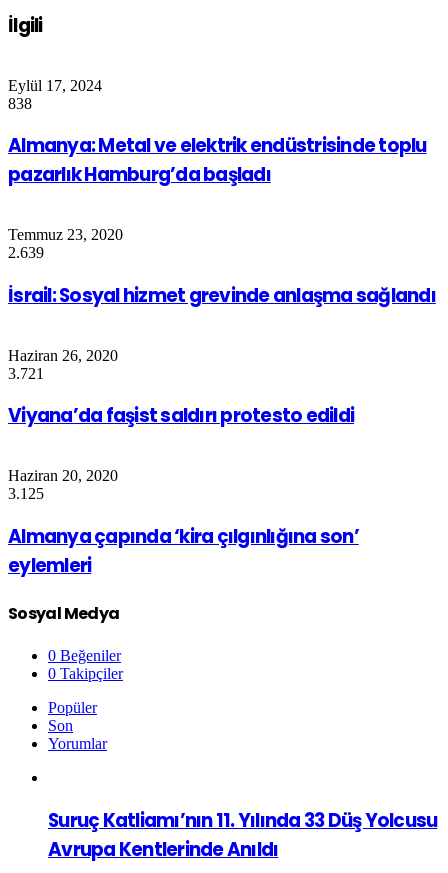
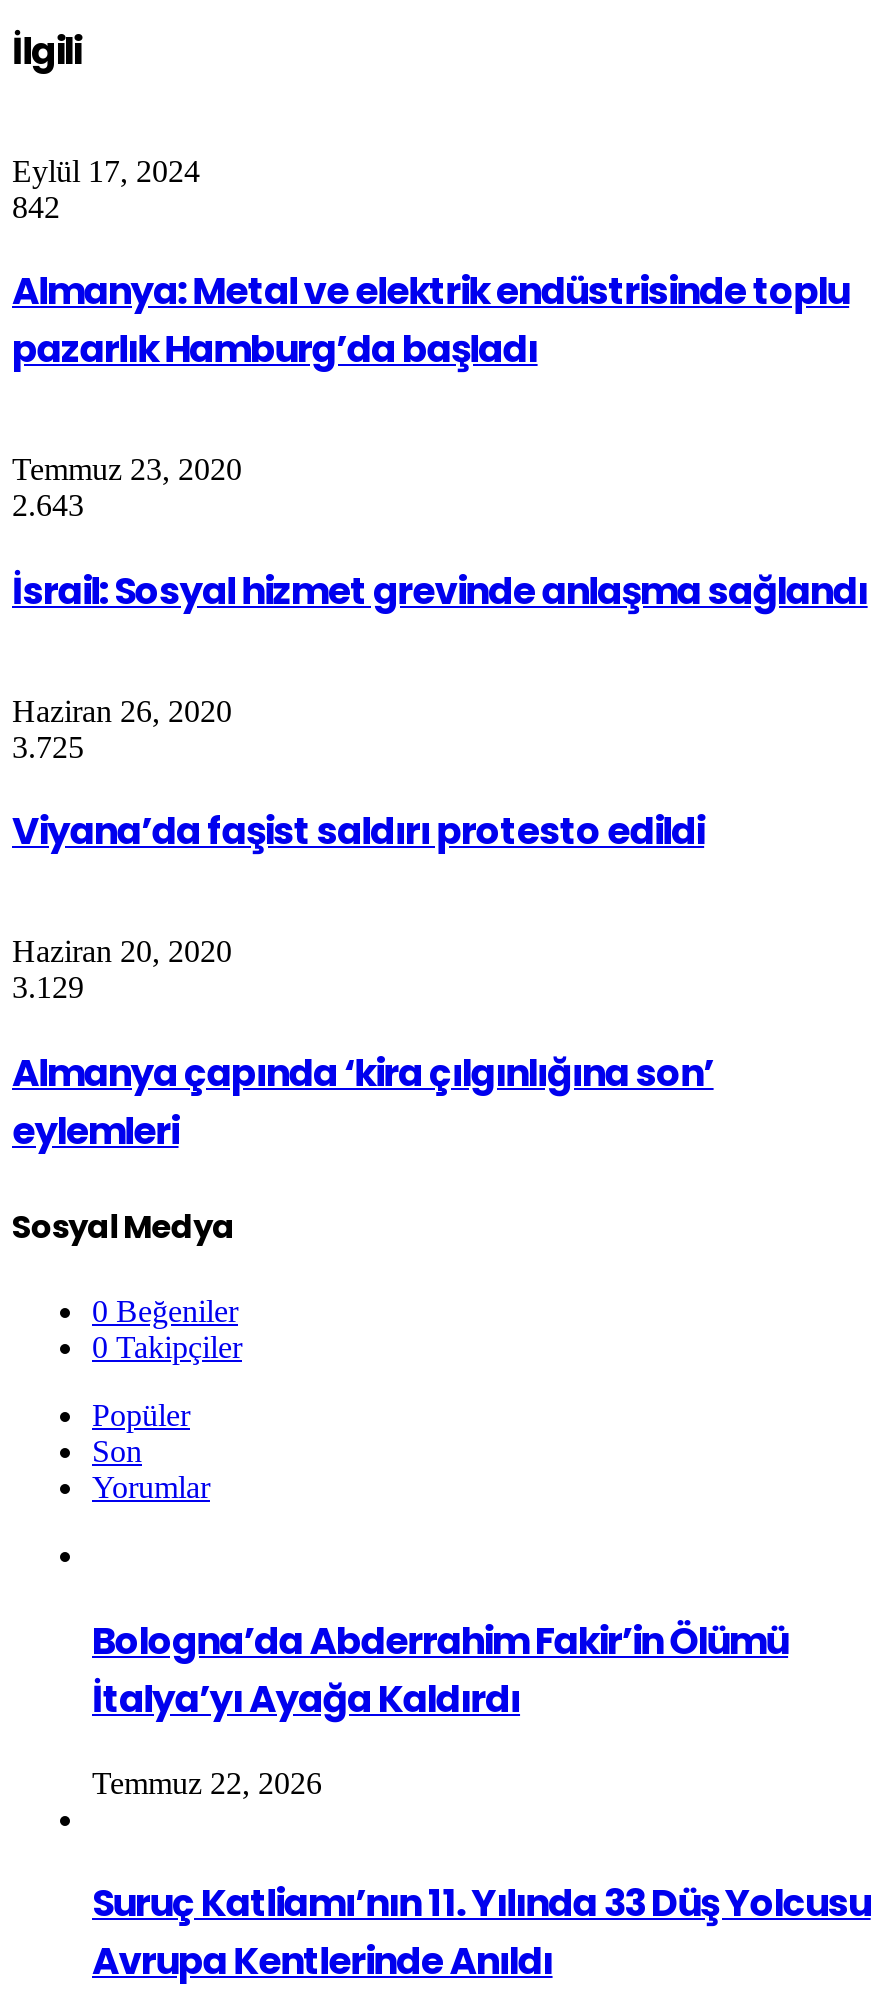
[8,95,32,112] 838 -> [12,189,60,223] 842
[8,244,44,261] 2.639 -> [12,488,84,522] 2.643
[8,365,44,382] 3.721 -> [12,729,84,763] 3.725
[8,485,44,502] 3.125 -> [12,970,84,1004] 3.129
none -> [92,1614,788,1799] Bologna’da Abderrahim Fakir’in Ölümü | İtalya’yı Ayağa Kaldırdı | Temmuz 22, 2026

